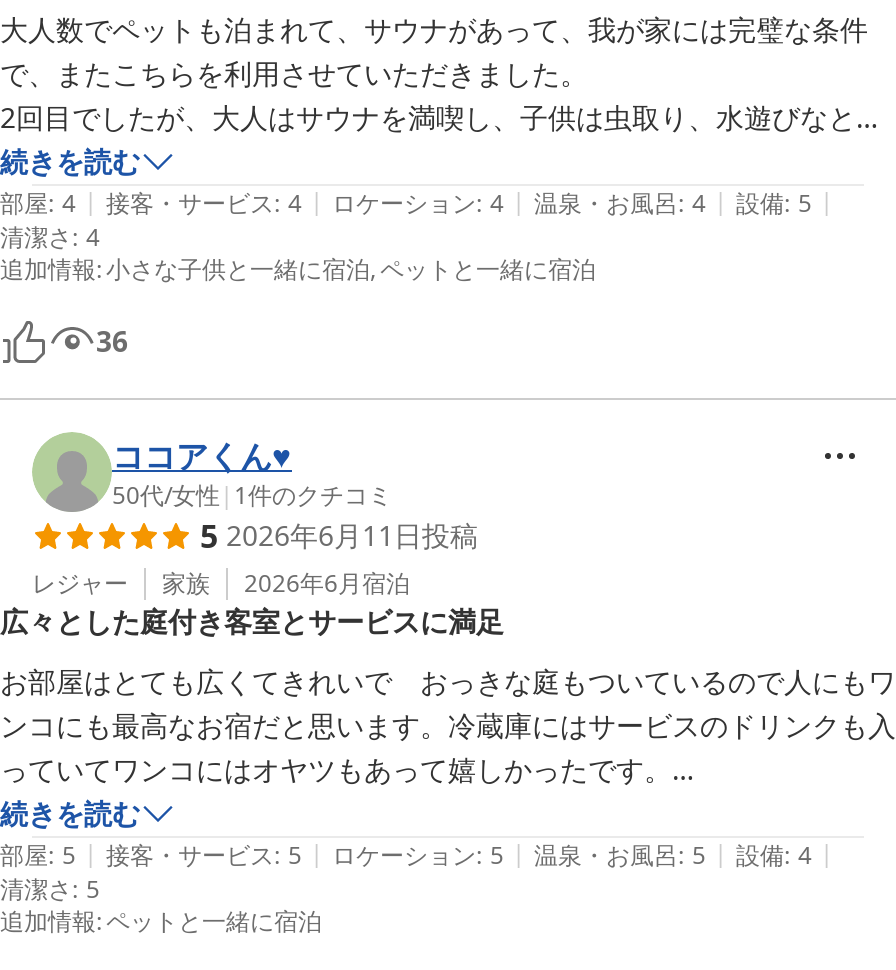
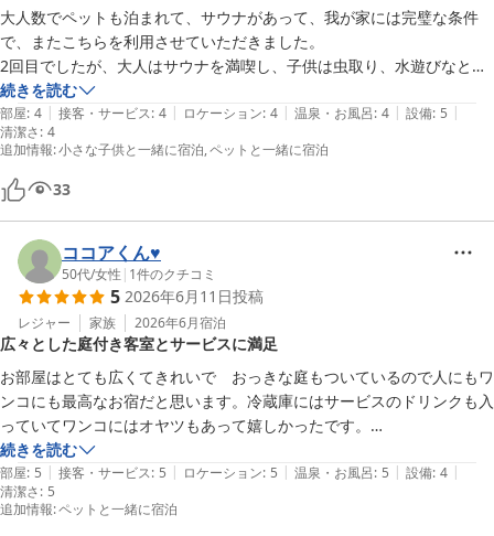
[96,322,128,360] 36 -> [53,179,71,200] 33

